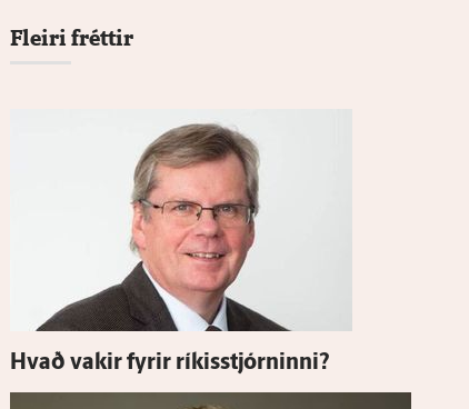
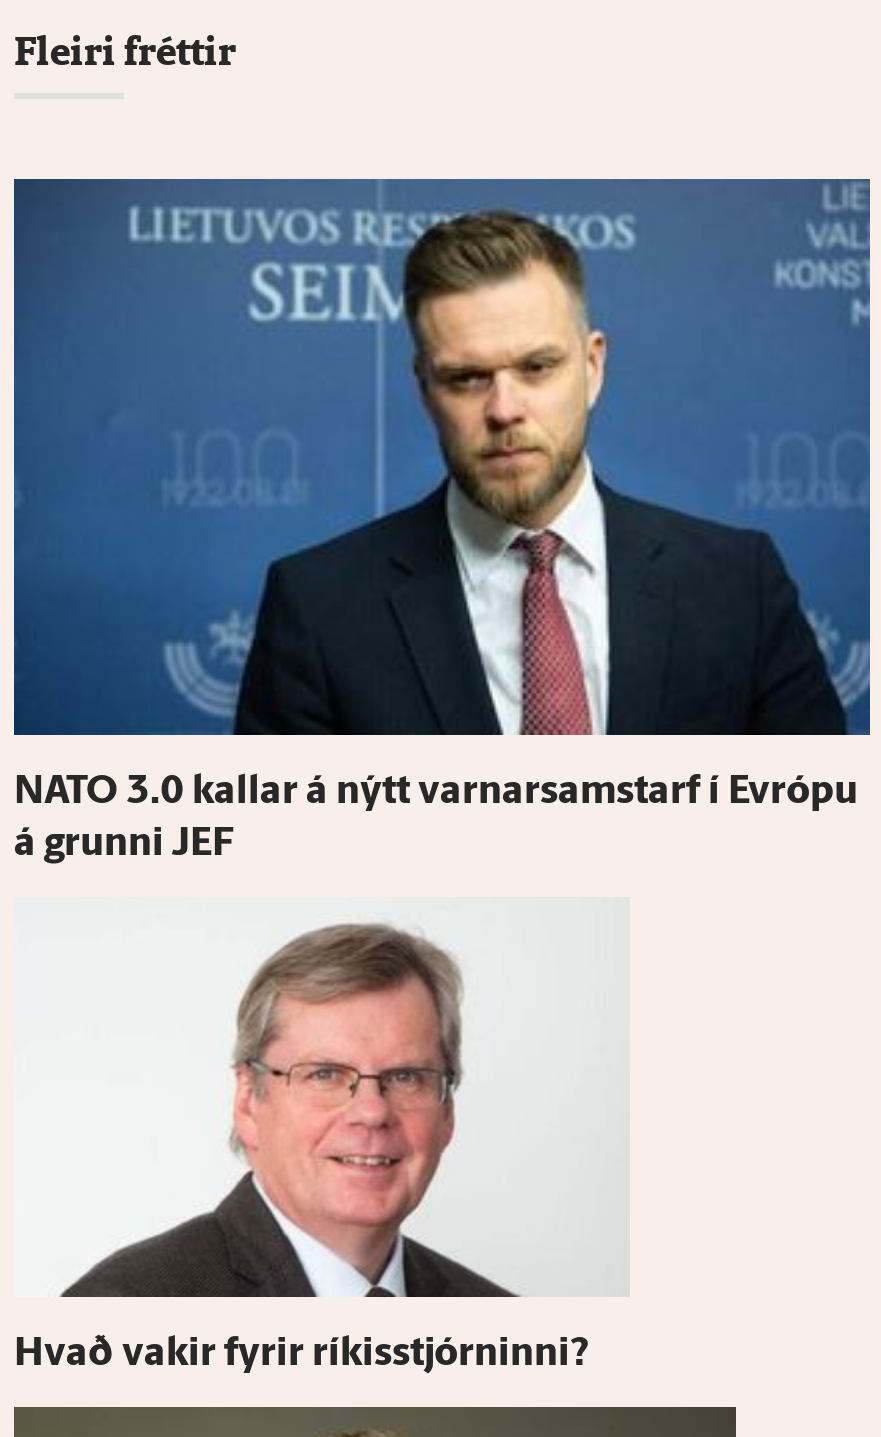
none -> [12,177,872,864] [image] | NATO 3.0 kallar á nýtt varnarsamstarf í Evrópu | á grunni JEF

